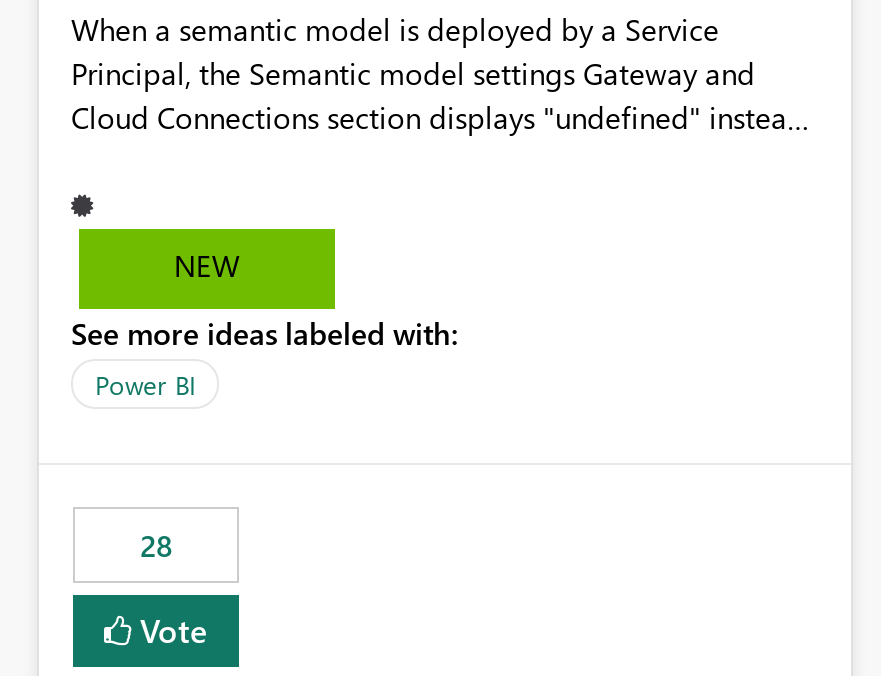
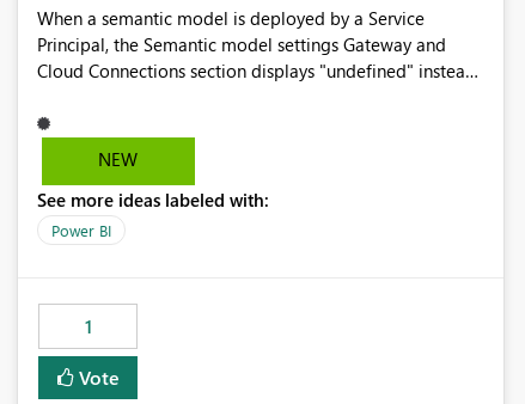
[140,526,172,566] 28 -> [84,315,91,339] 1

